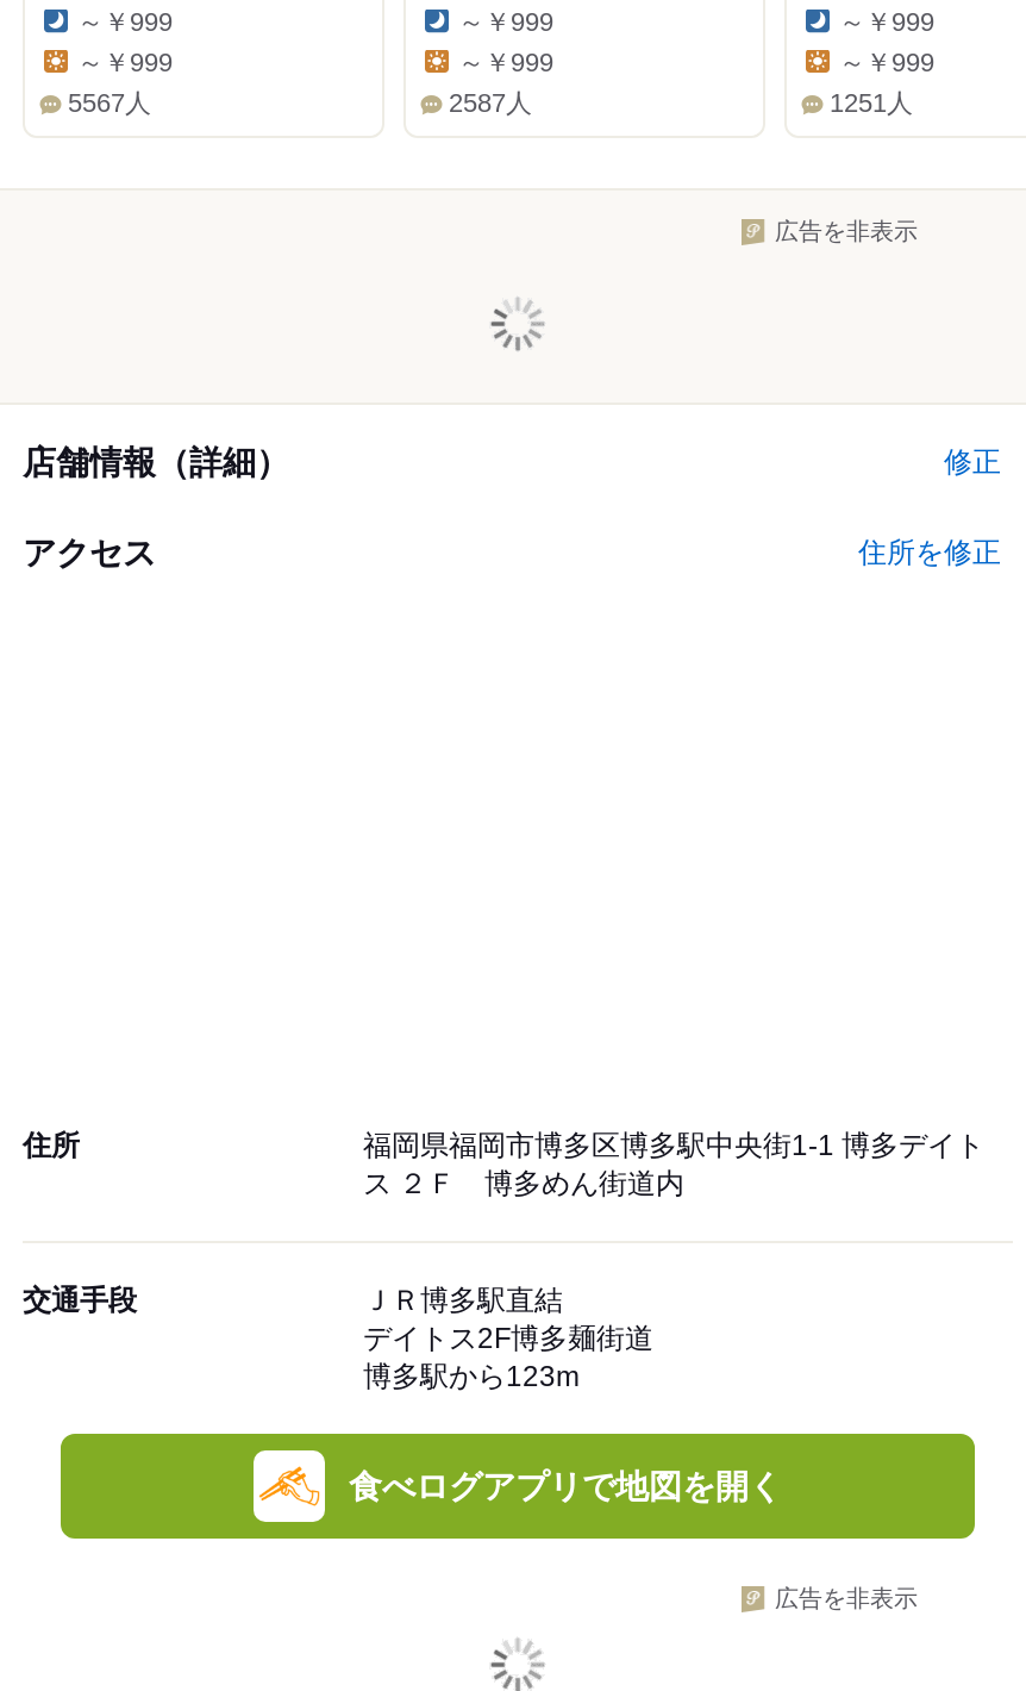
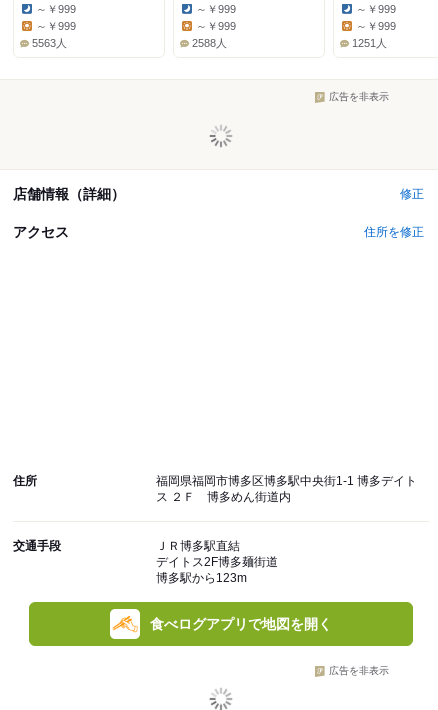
[68,89,151,117] 5567人 -> [32,37,67,49] 5563人
[449,89,532,117] 2587人 -> [192,37,227,49] 2588人

